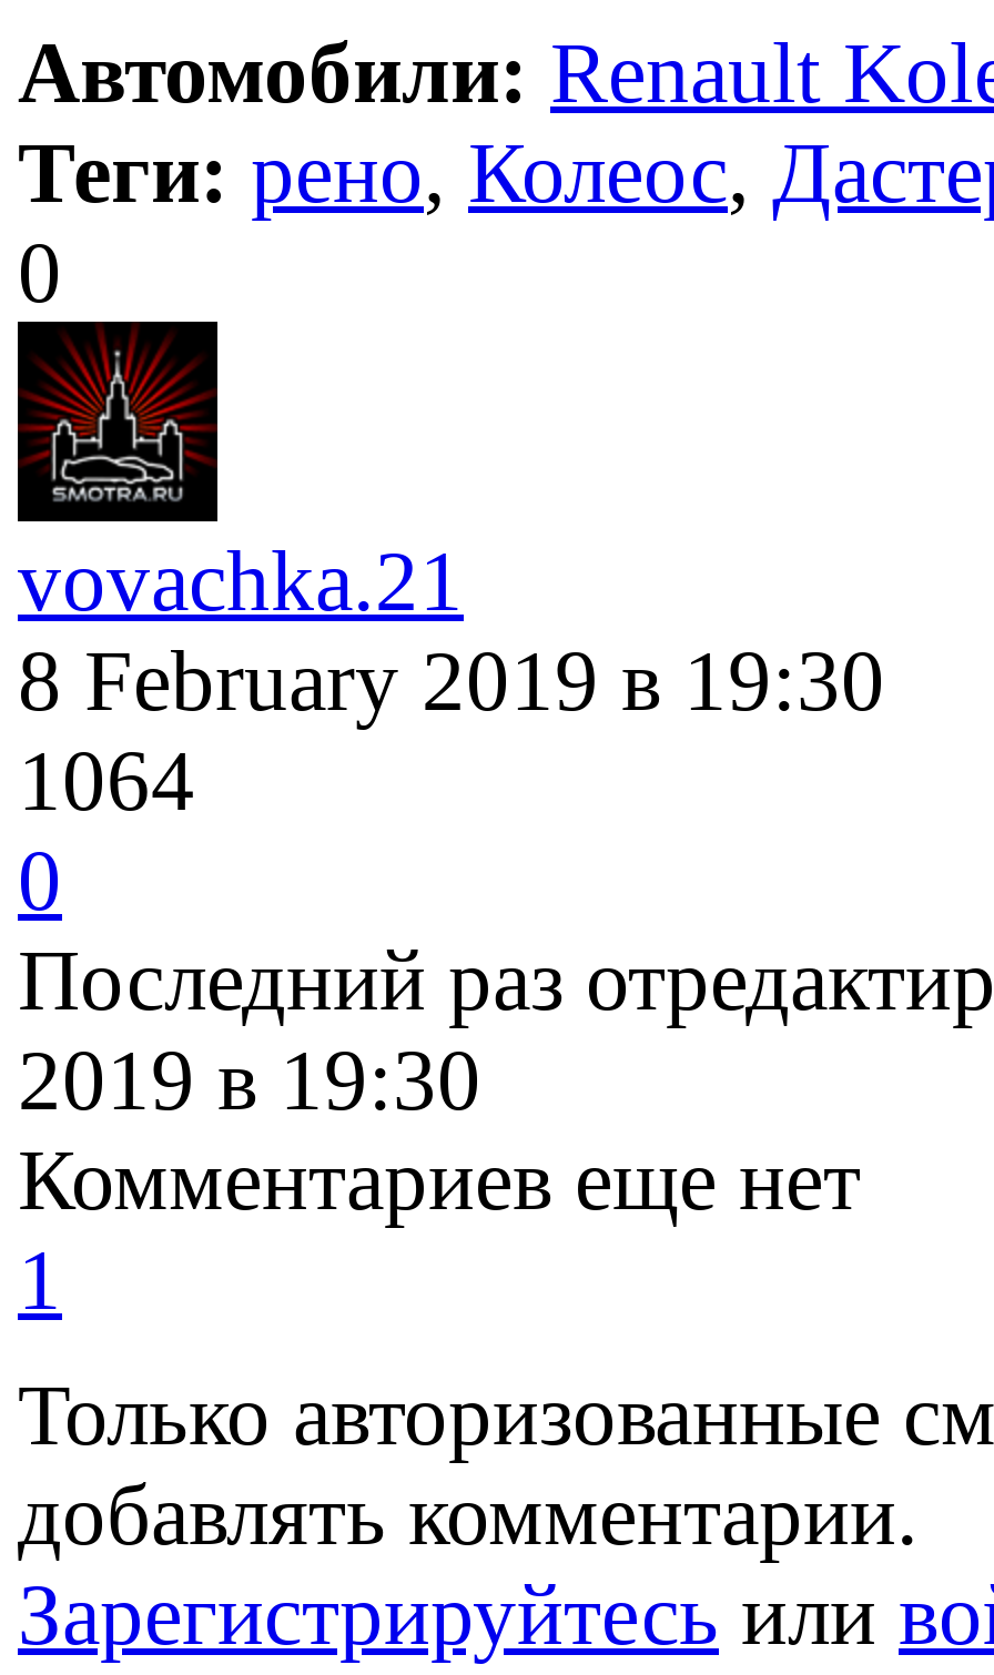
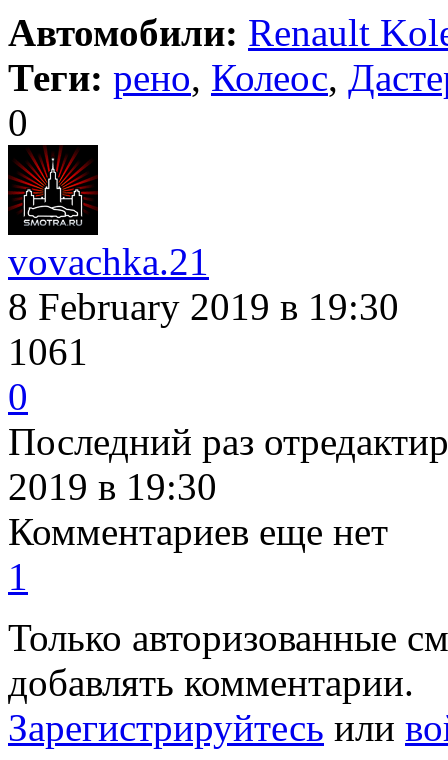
[18,732,195,827] 1064 -> [8,330,88,373] 1061

